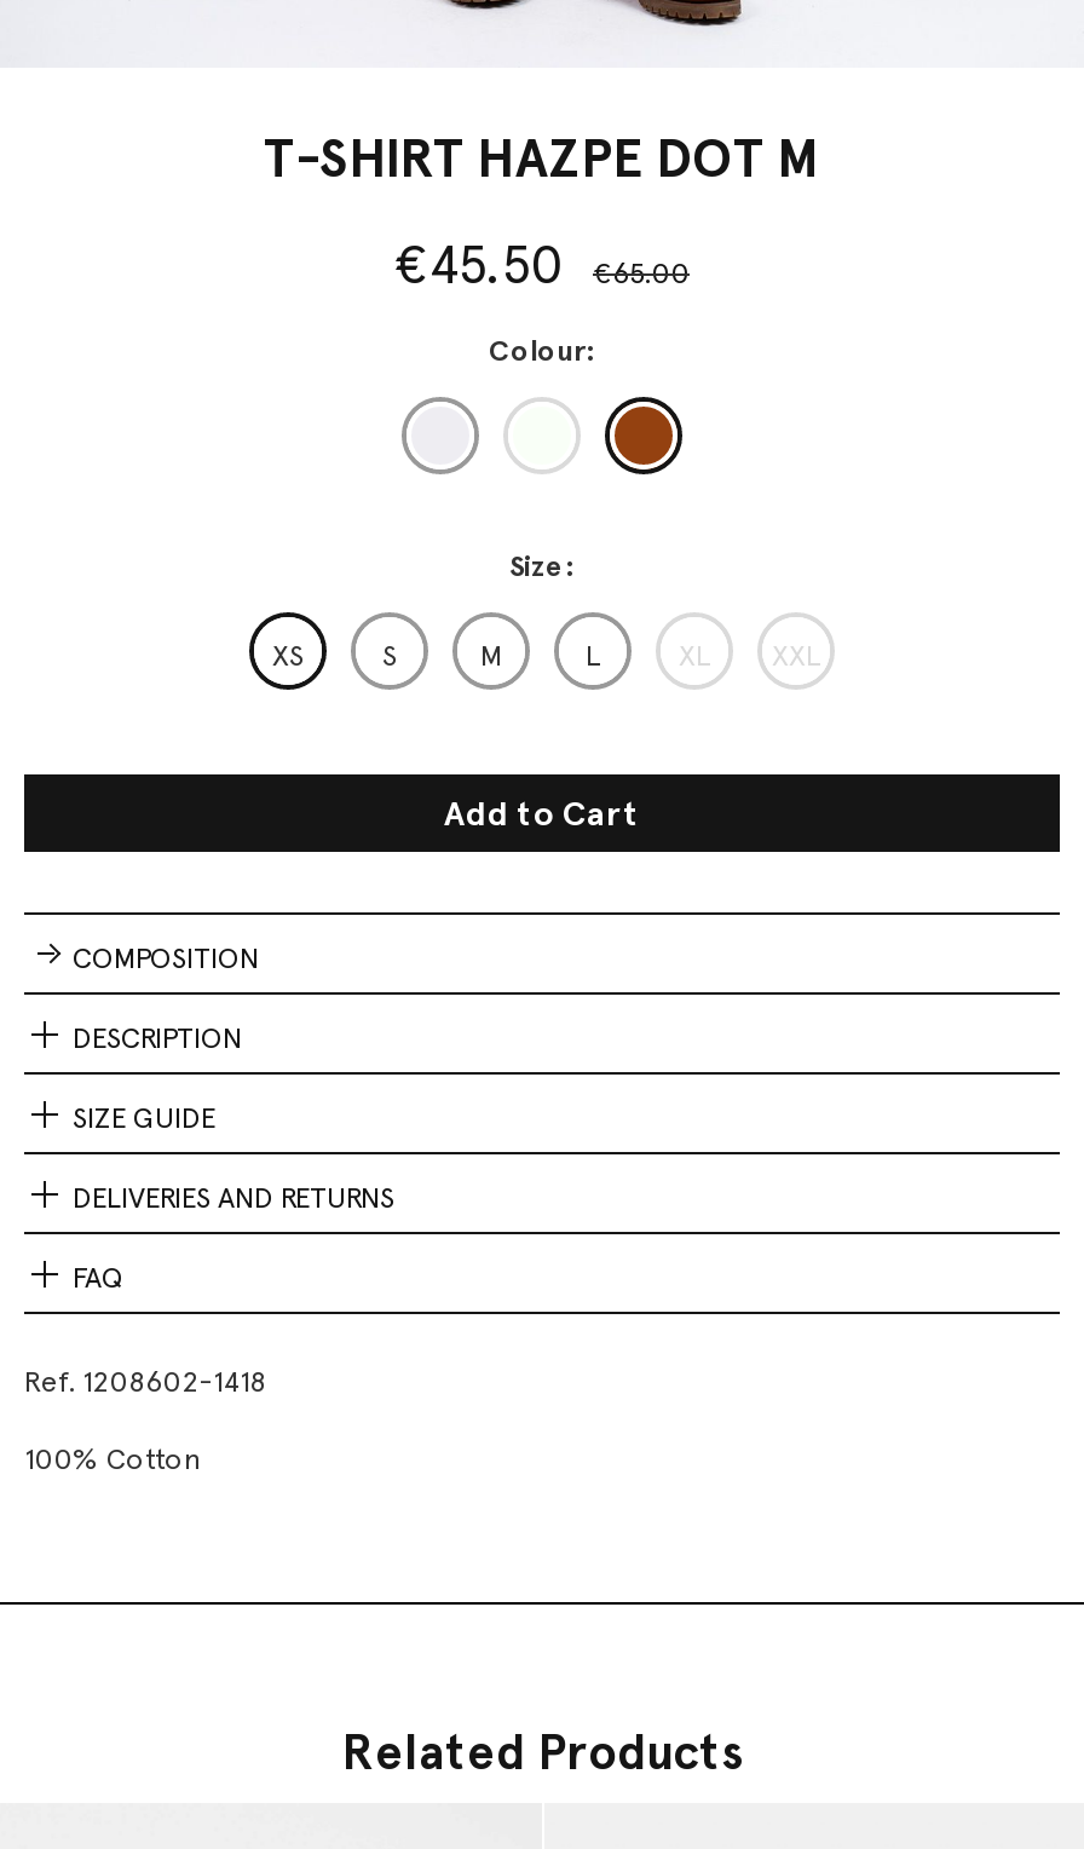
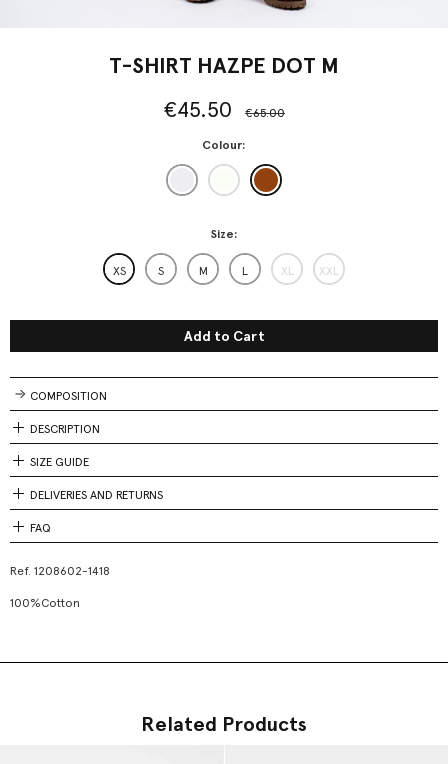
[24,1442,201,1476] 100% Cotton -> [10,596,80,610] 100%Cotton

